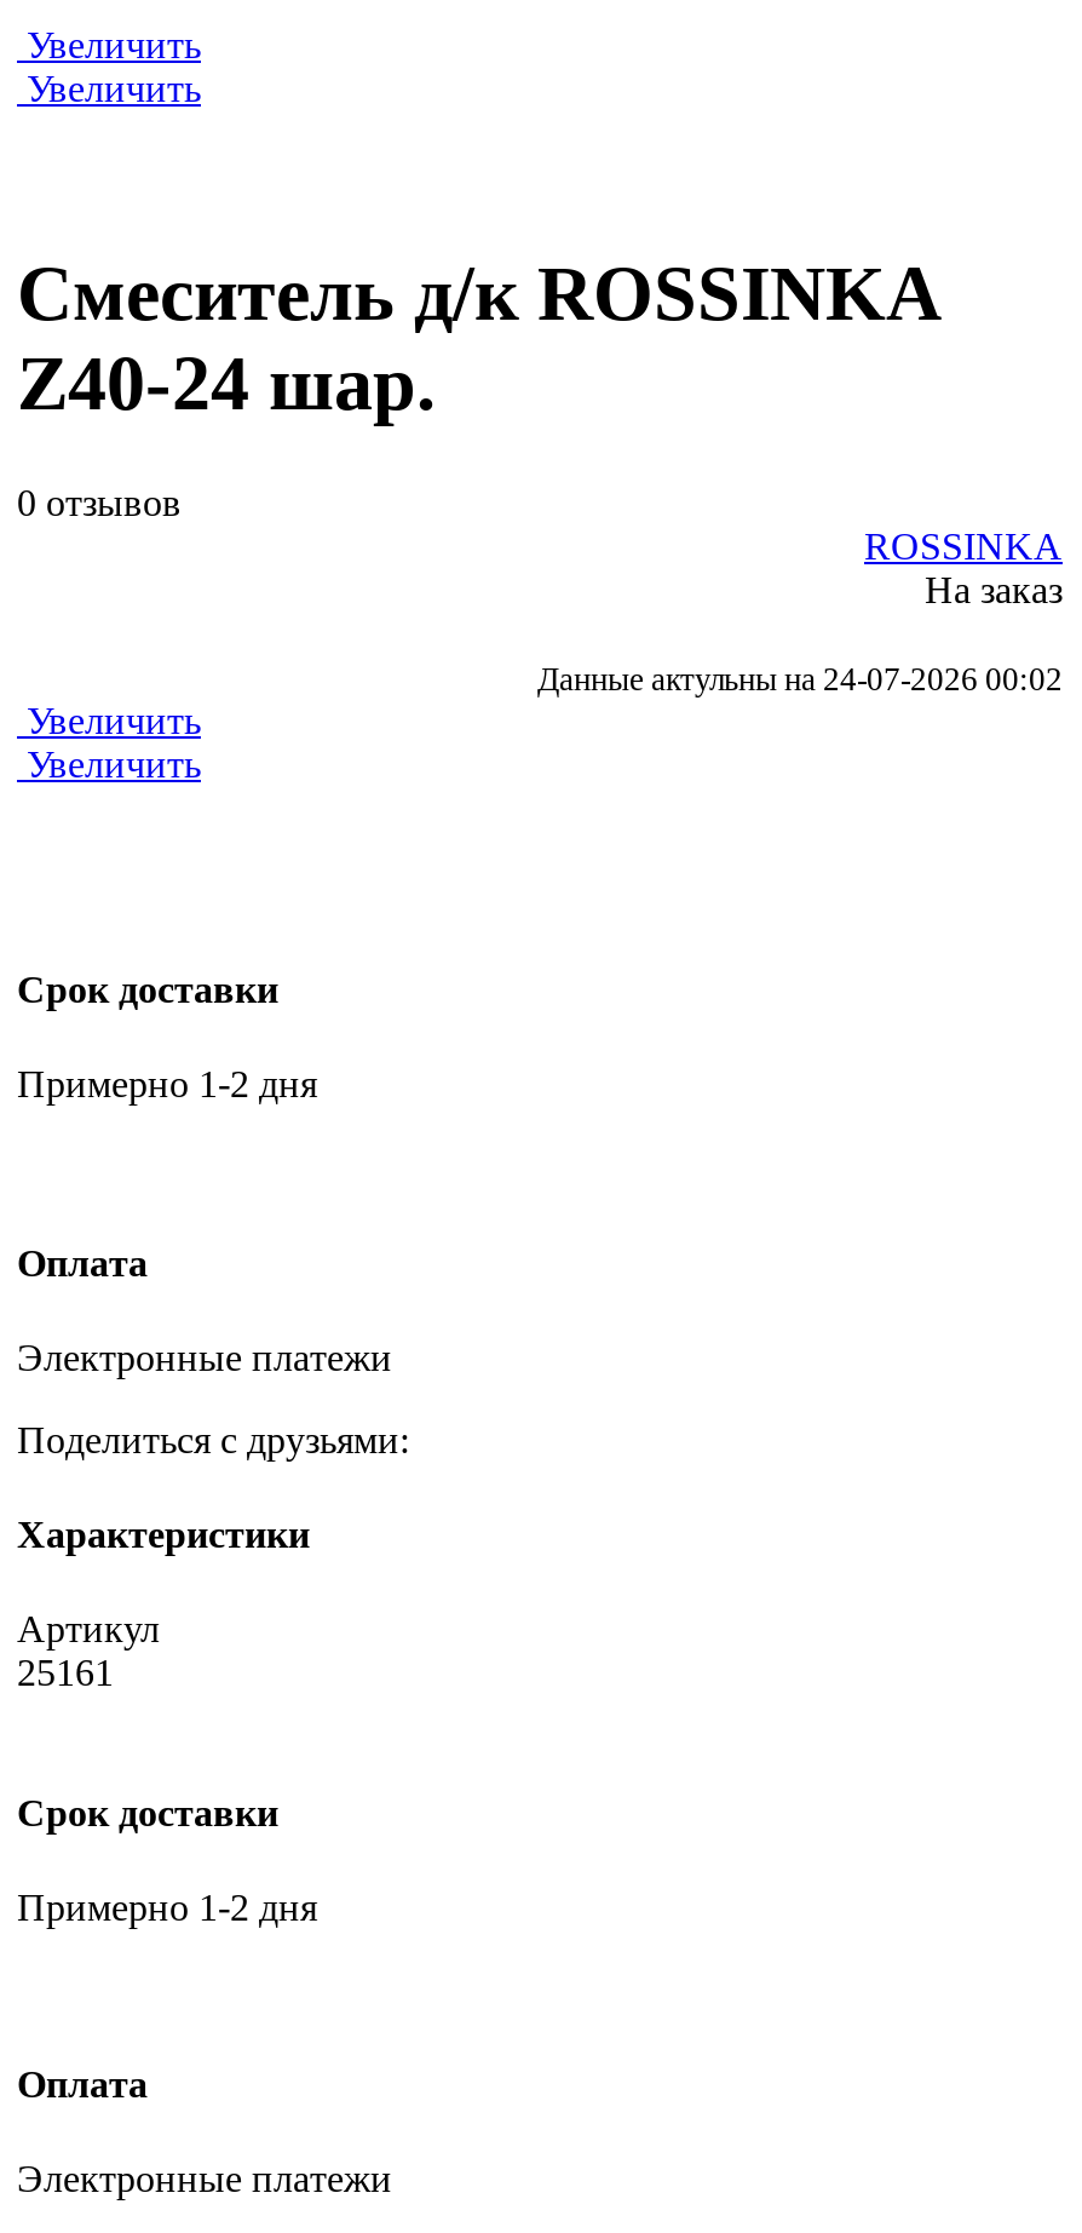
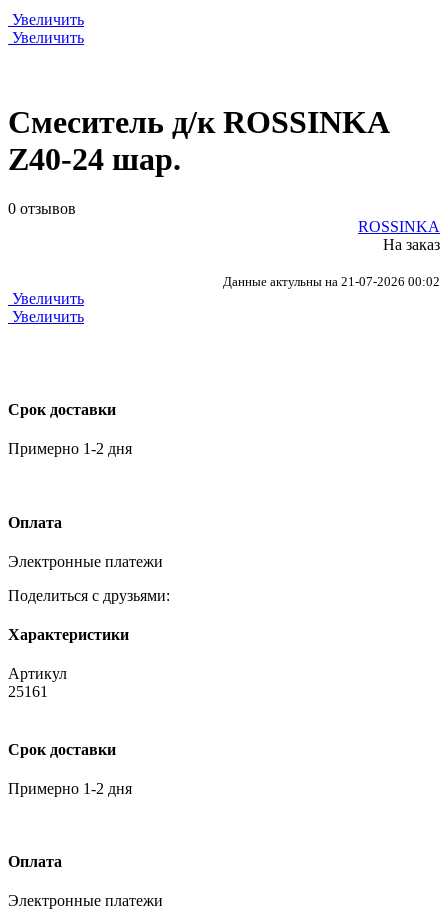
[537,660,1063,697] Данные актульны на 24-07-2026 00:02 -> [223,274,440,289] Данные актульны на 21-07-2026 00:02

